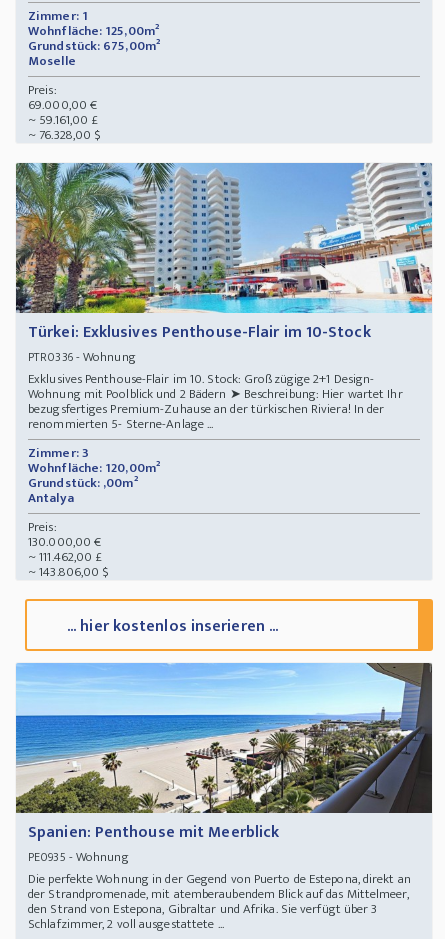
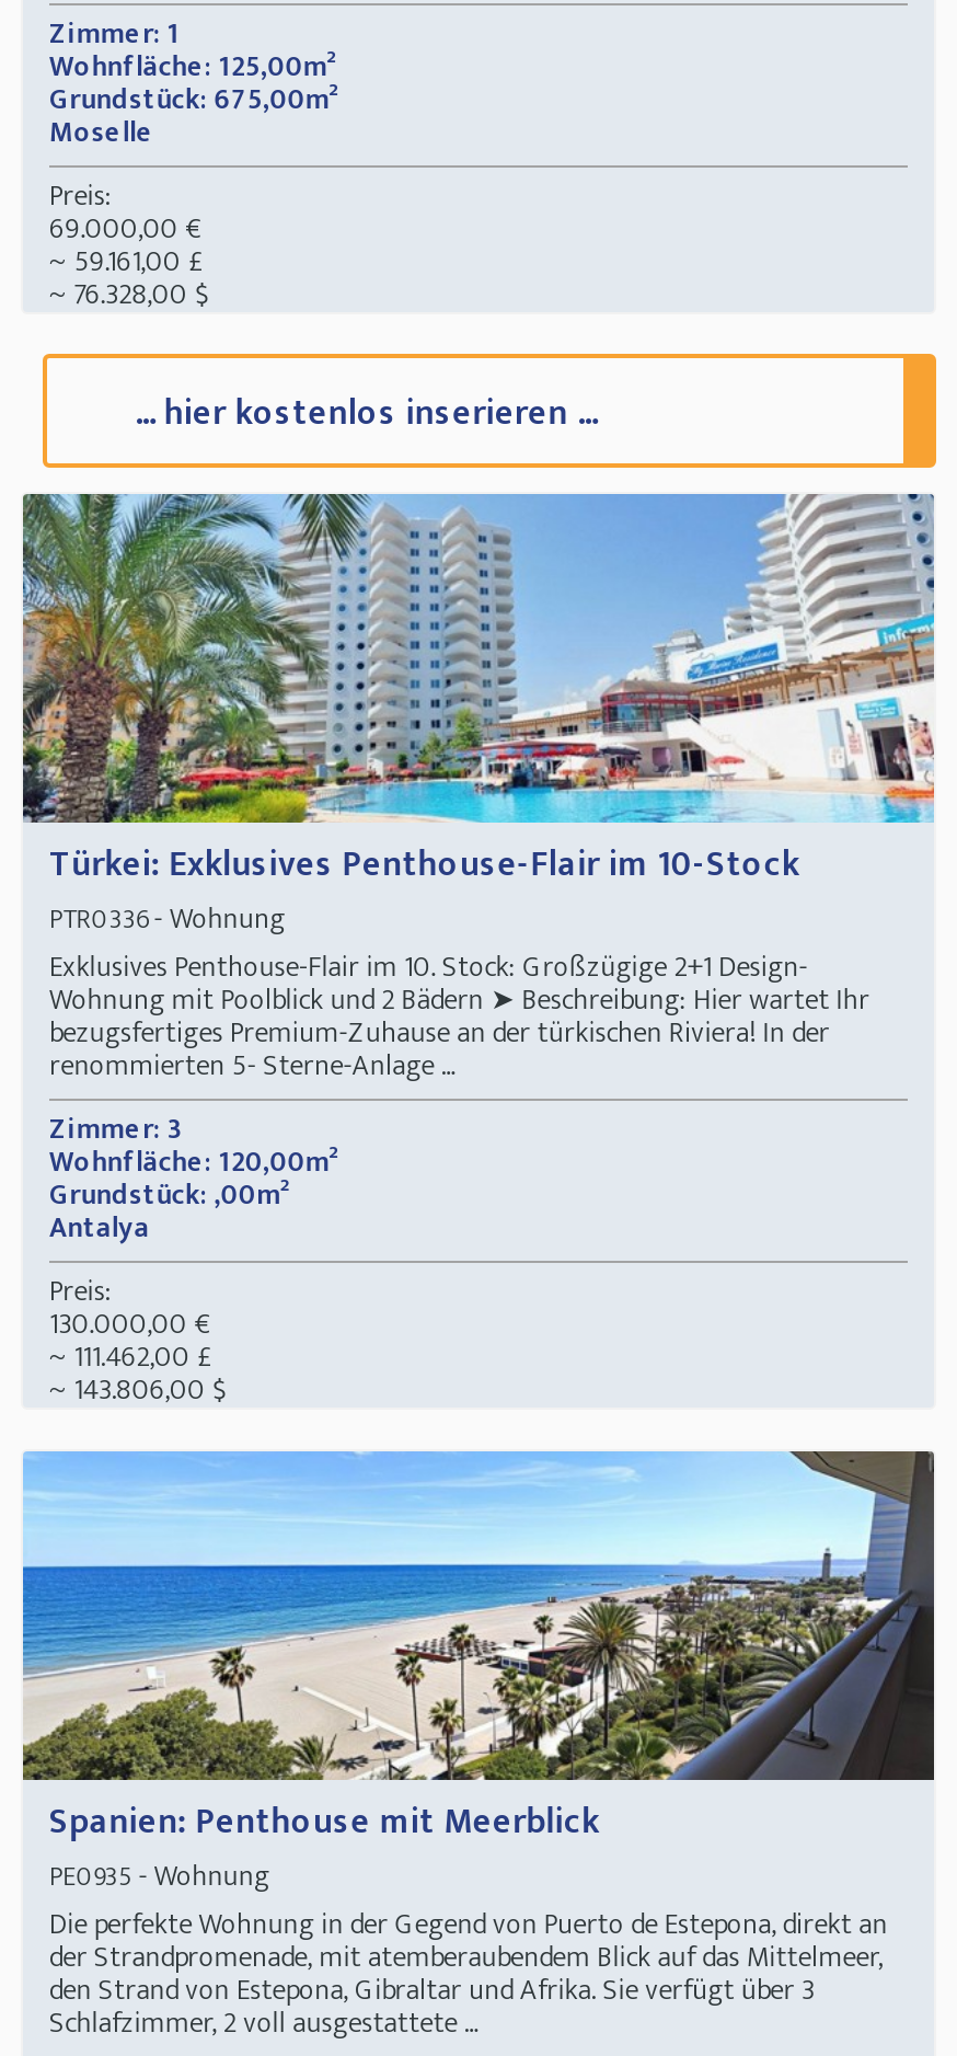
moved [14,161,434,583] -> [19,490,938,1415]: [image] | Türkei: Exklusives Penthouse-Flair im 10-Stock | PTR0336- Wohnung | ... | ~ 111.462,00 £ | ~ 143.806,00 $
moved [67,613,278,640] -> [134,384,597,444]: ... hier kostenlos inserieren ...

